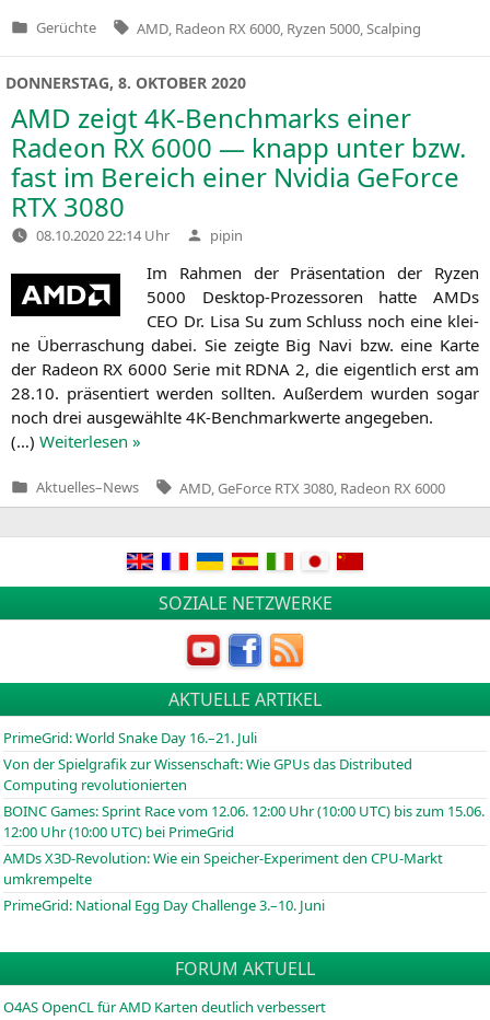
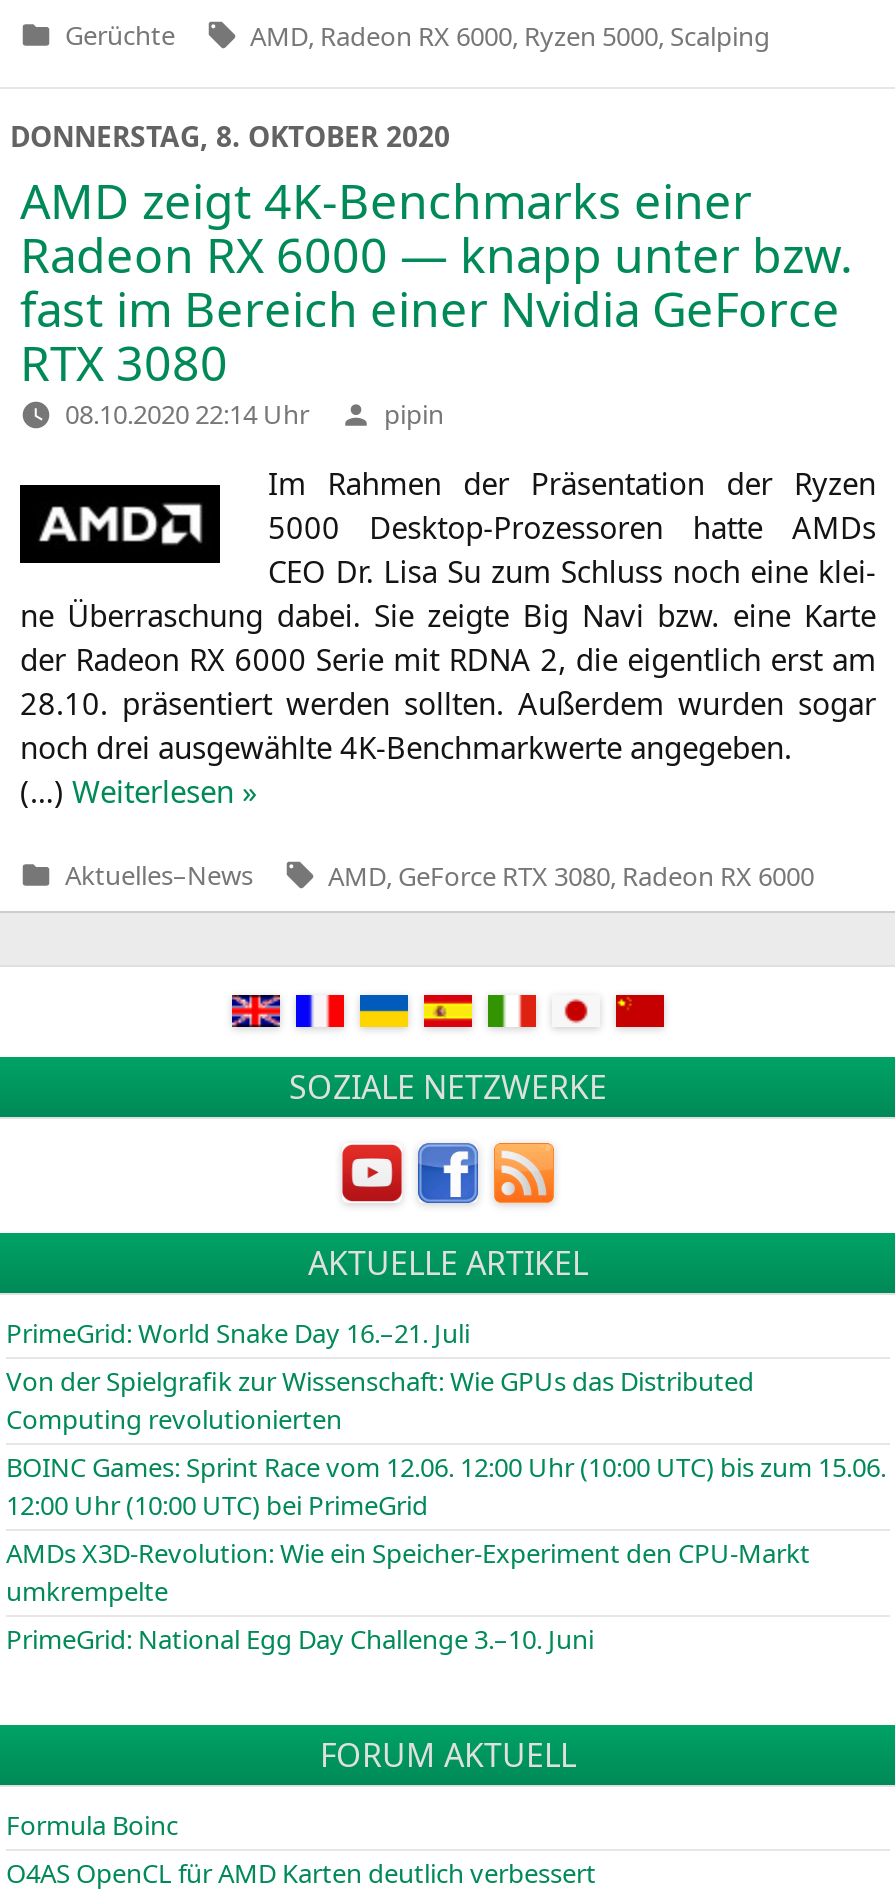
none -> [6,1808,178,1844] Formula Boinc

